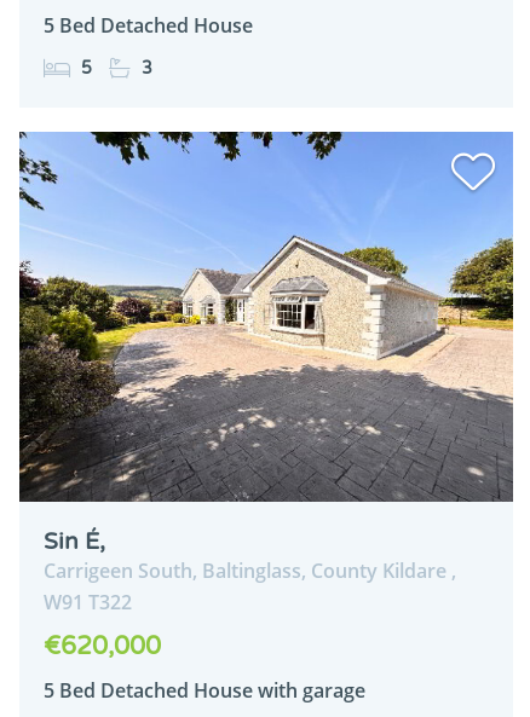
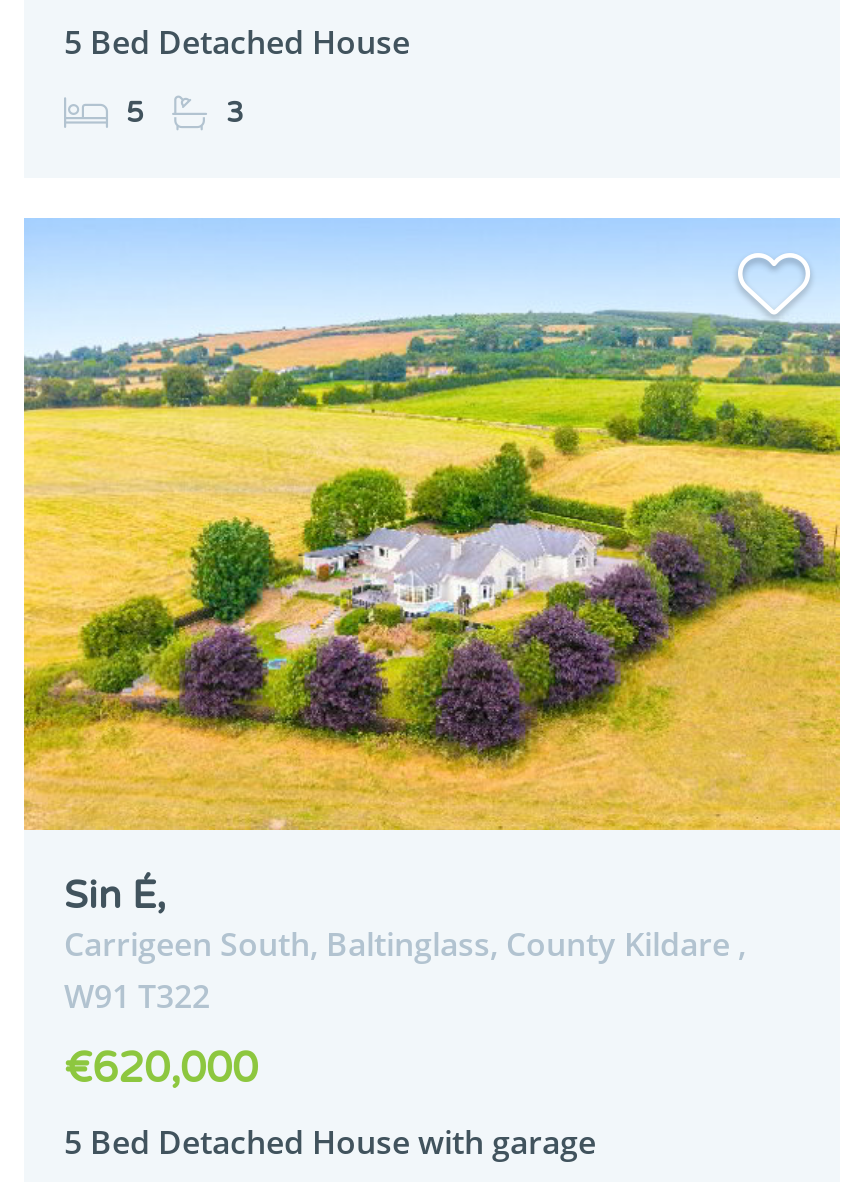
[18,131,514,503] [image] -> [22,218,842,832] [image]

